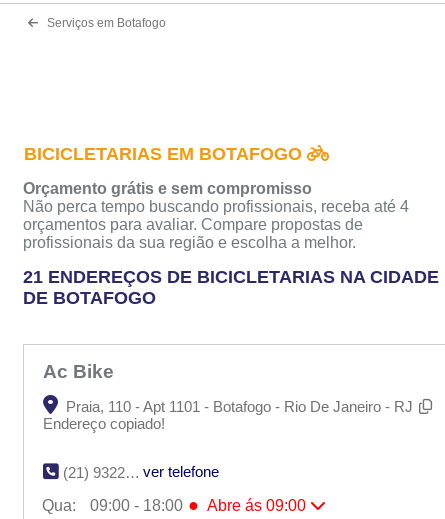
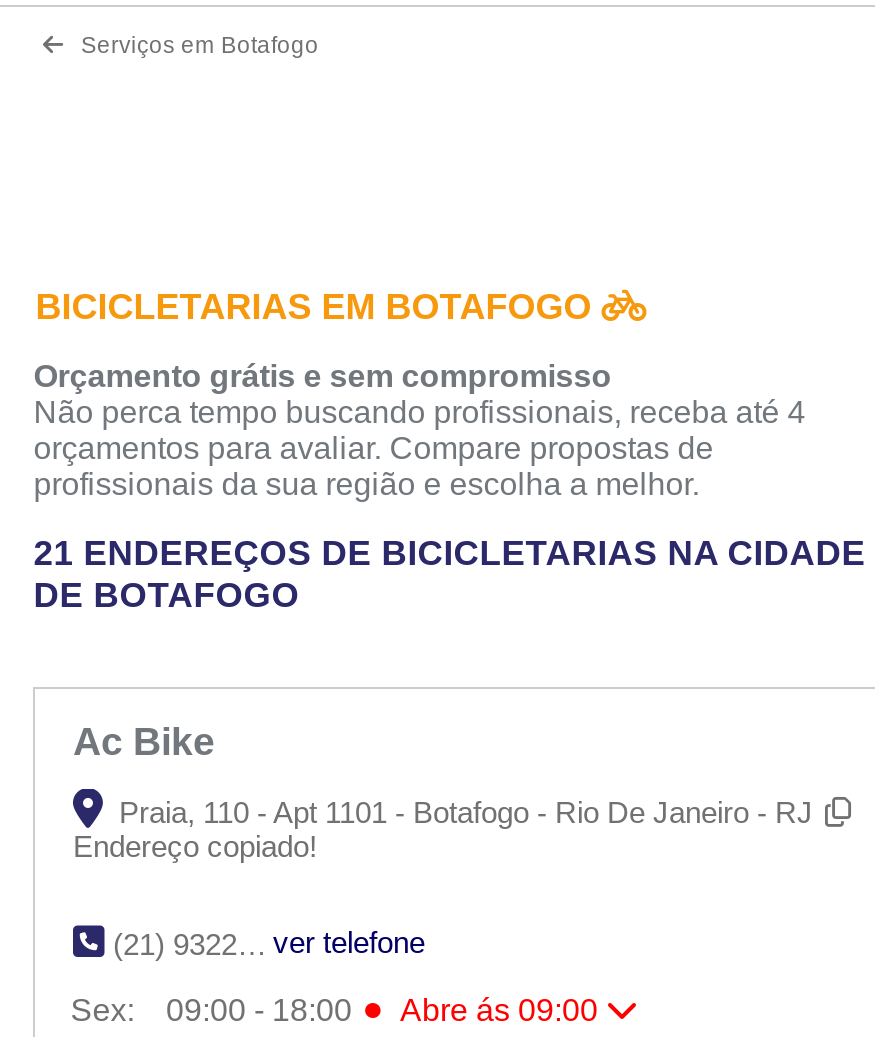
[42,497,76,514] Qua: -> [70,992,134,1026] Sex:

